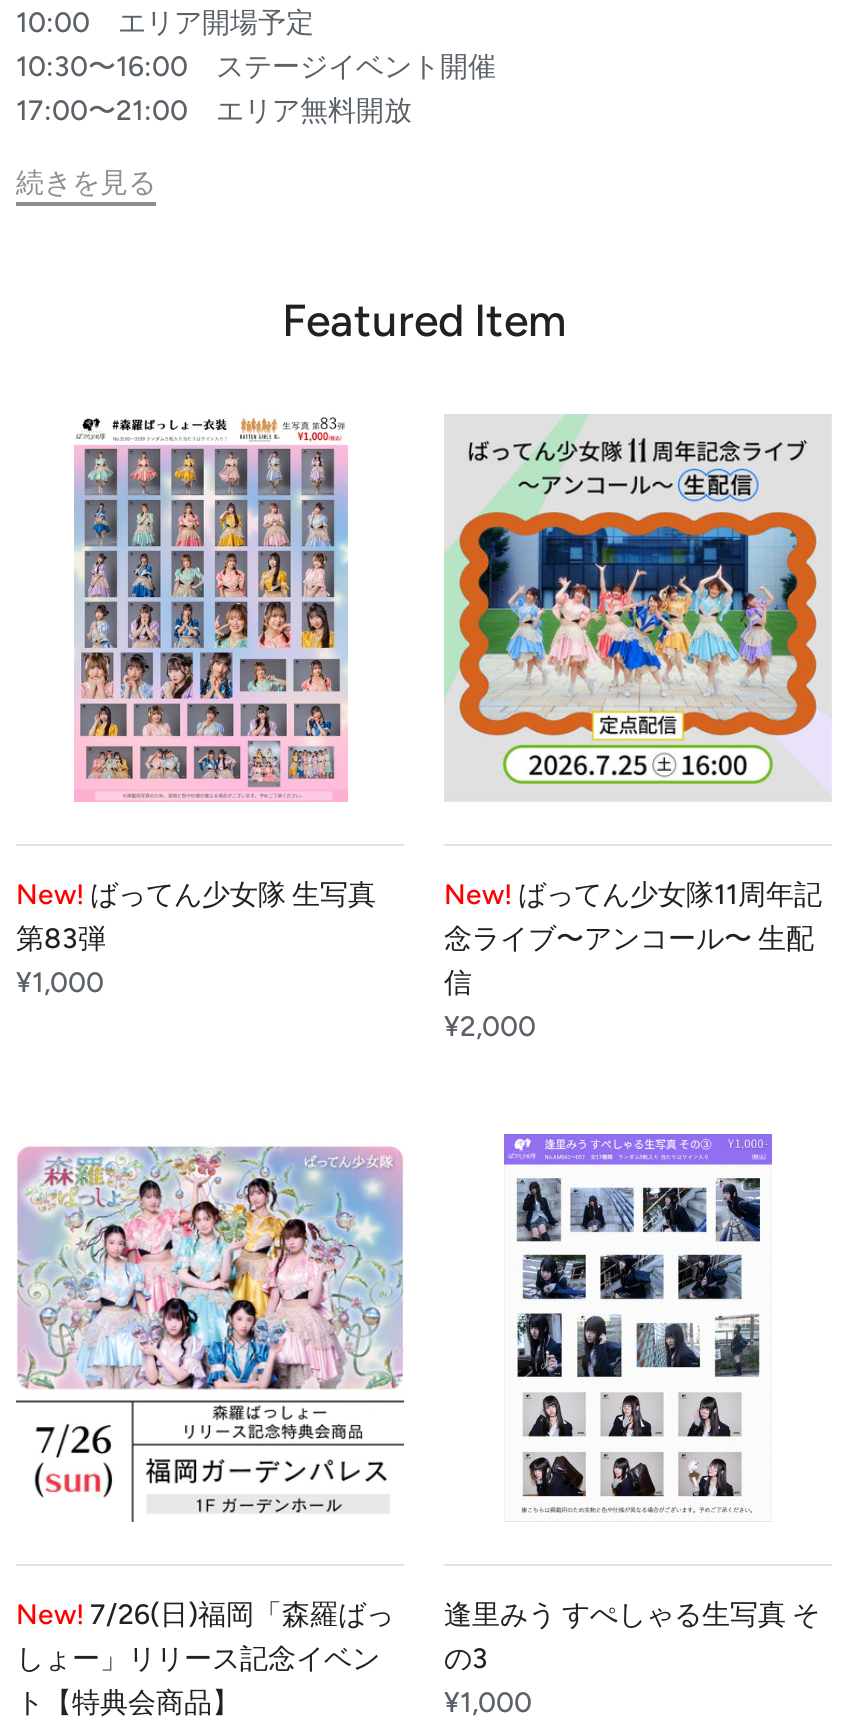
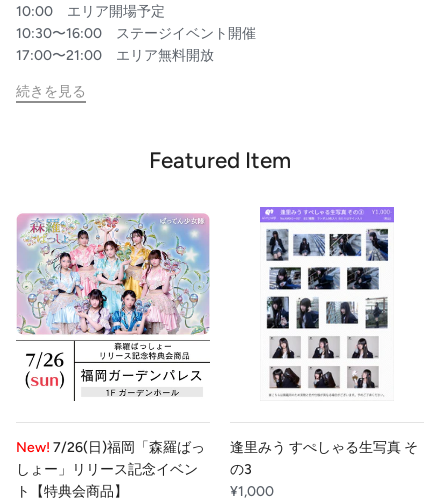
[16,416,376,1000] [image] | New! ばってん少女隊 生写真 | 第83弾 | ¥1,000 -> none
[444,414,830,1044] [image] | New! ばってん少女隊11周年記 | 念ライブ〜アンコール〜 生配 | 信 | ¥2,000 -> none

